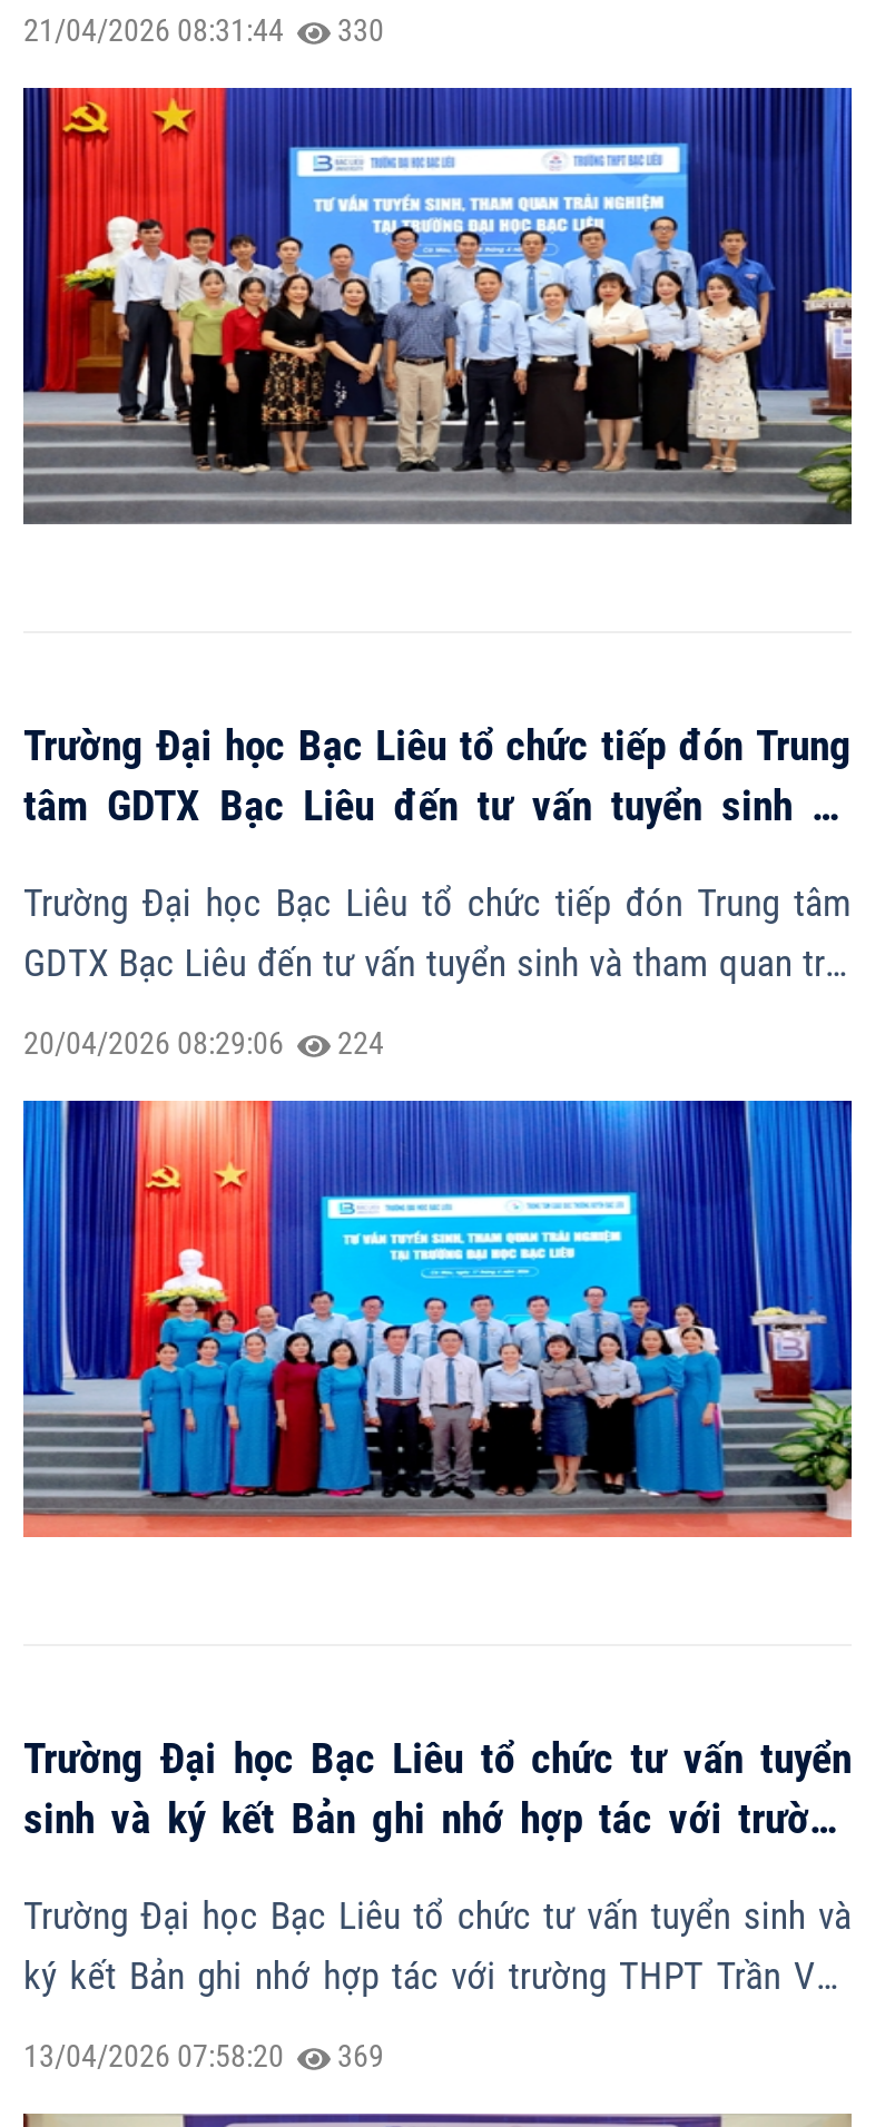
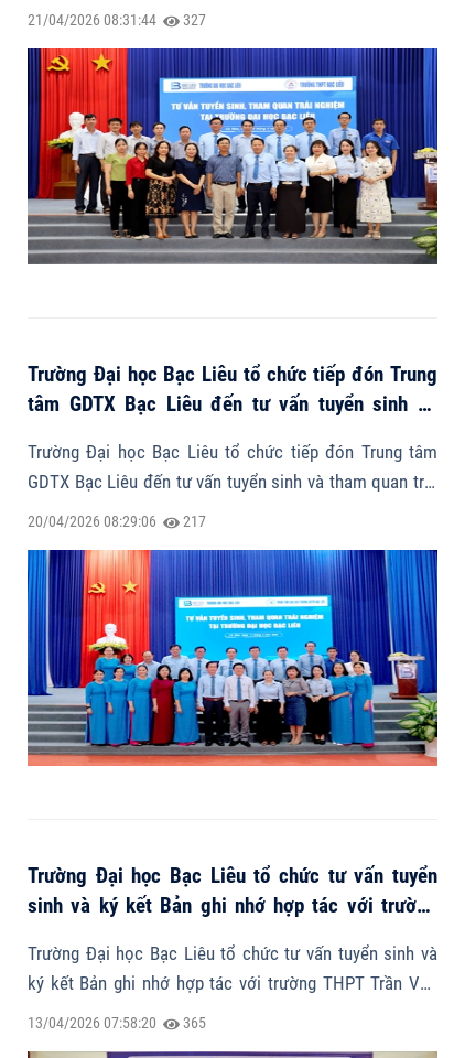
[23,12,384,48] 21/04/2026 08:31:44 330 -> [28,11,206,29] 21/04/2026 08:31:44 327
[331,1025,384,1061] 224 -> [180,512,206,530] 217
[331,2038,384,2074] 369 -> [180,1014,206,1032] 365

